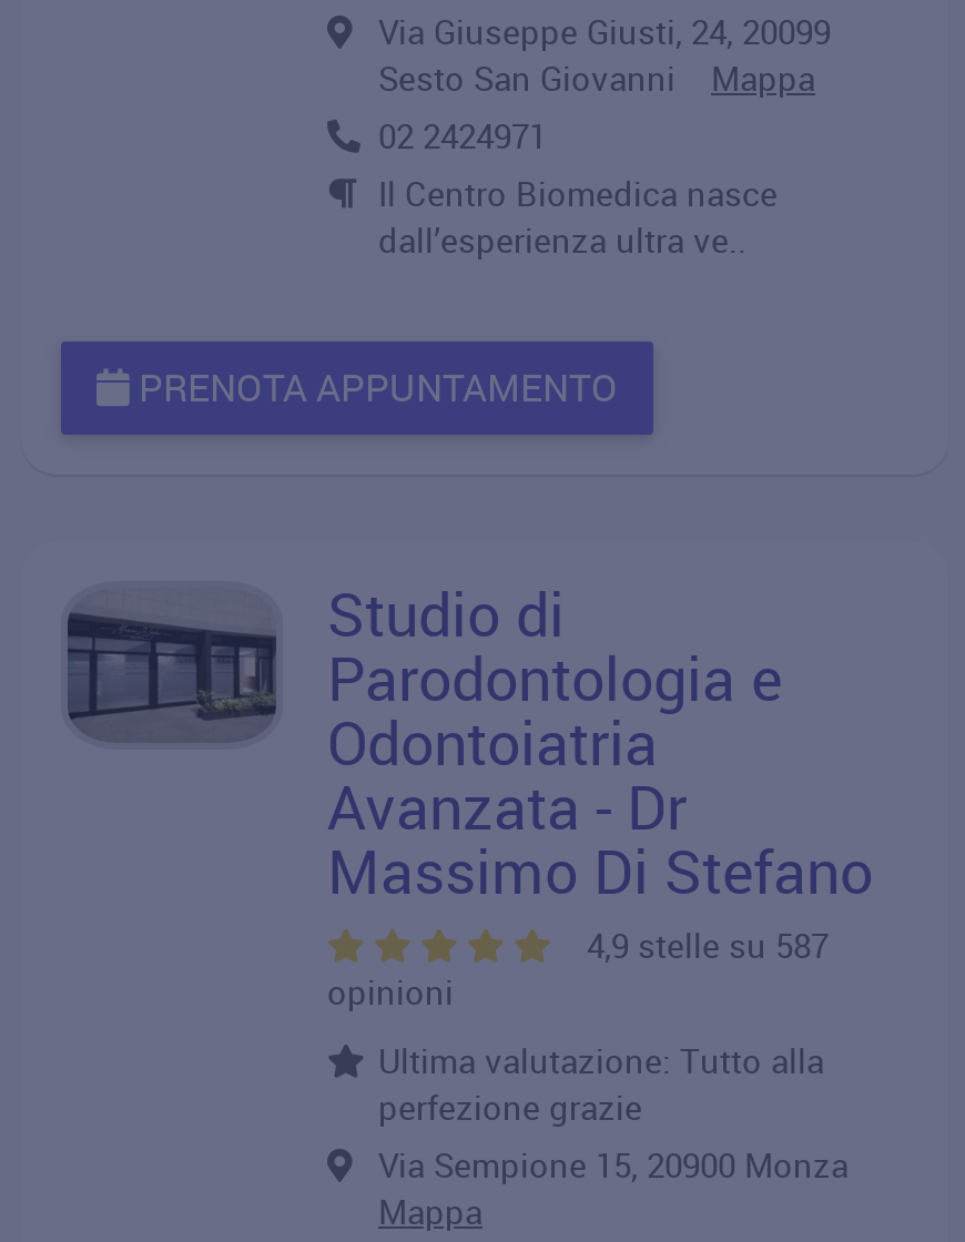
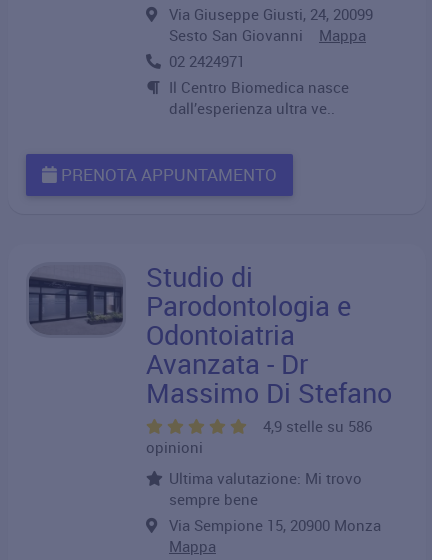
[587,923,829,967] 4,9 stelle su 587 -> [263,416,372,436] 4,9 stelle su 586
[378,1038,824,1129] Ultima valutazione: Tutto alla | perfezione grazie -> [169,468,362,509] Ultima valutazione: Mi trovo | sempre bene

